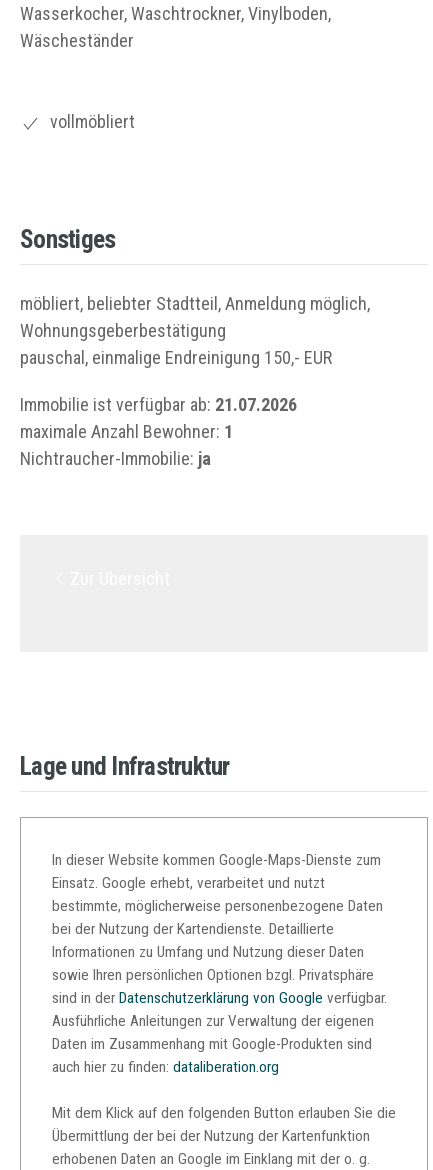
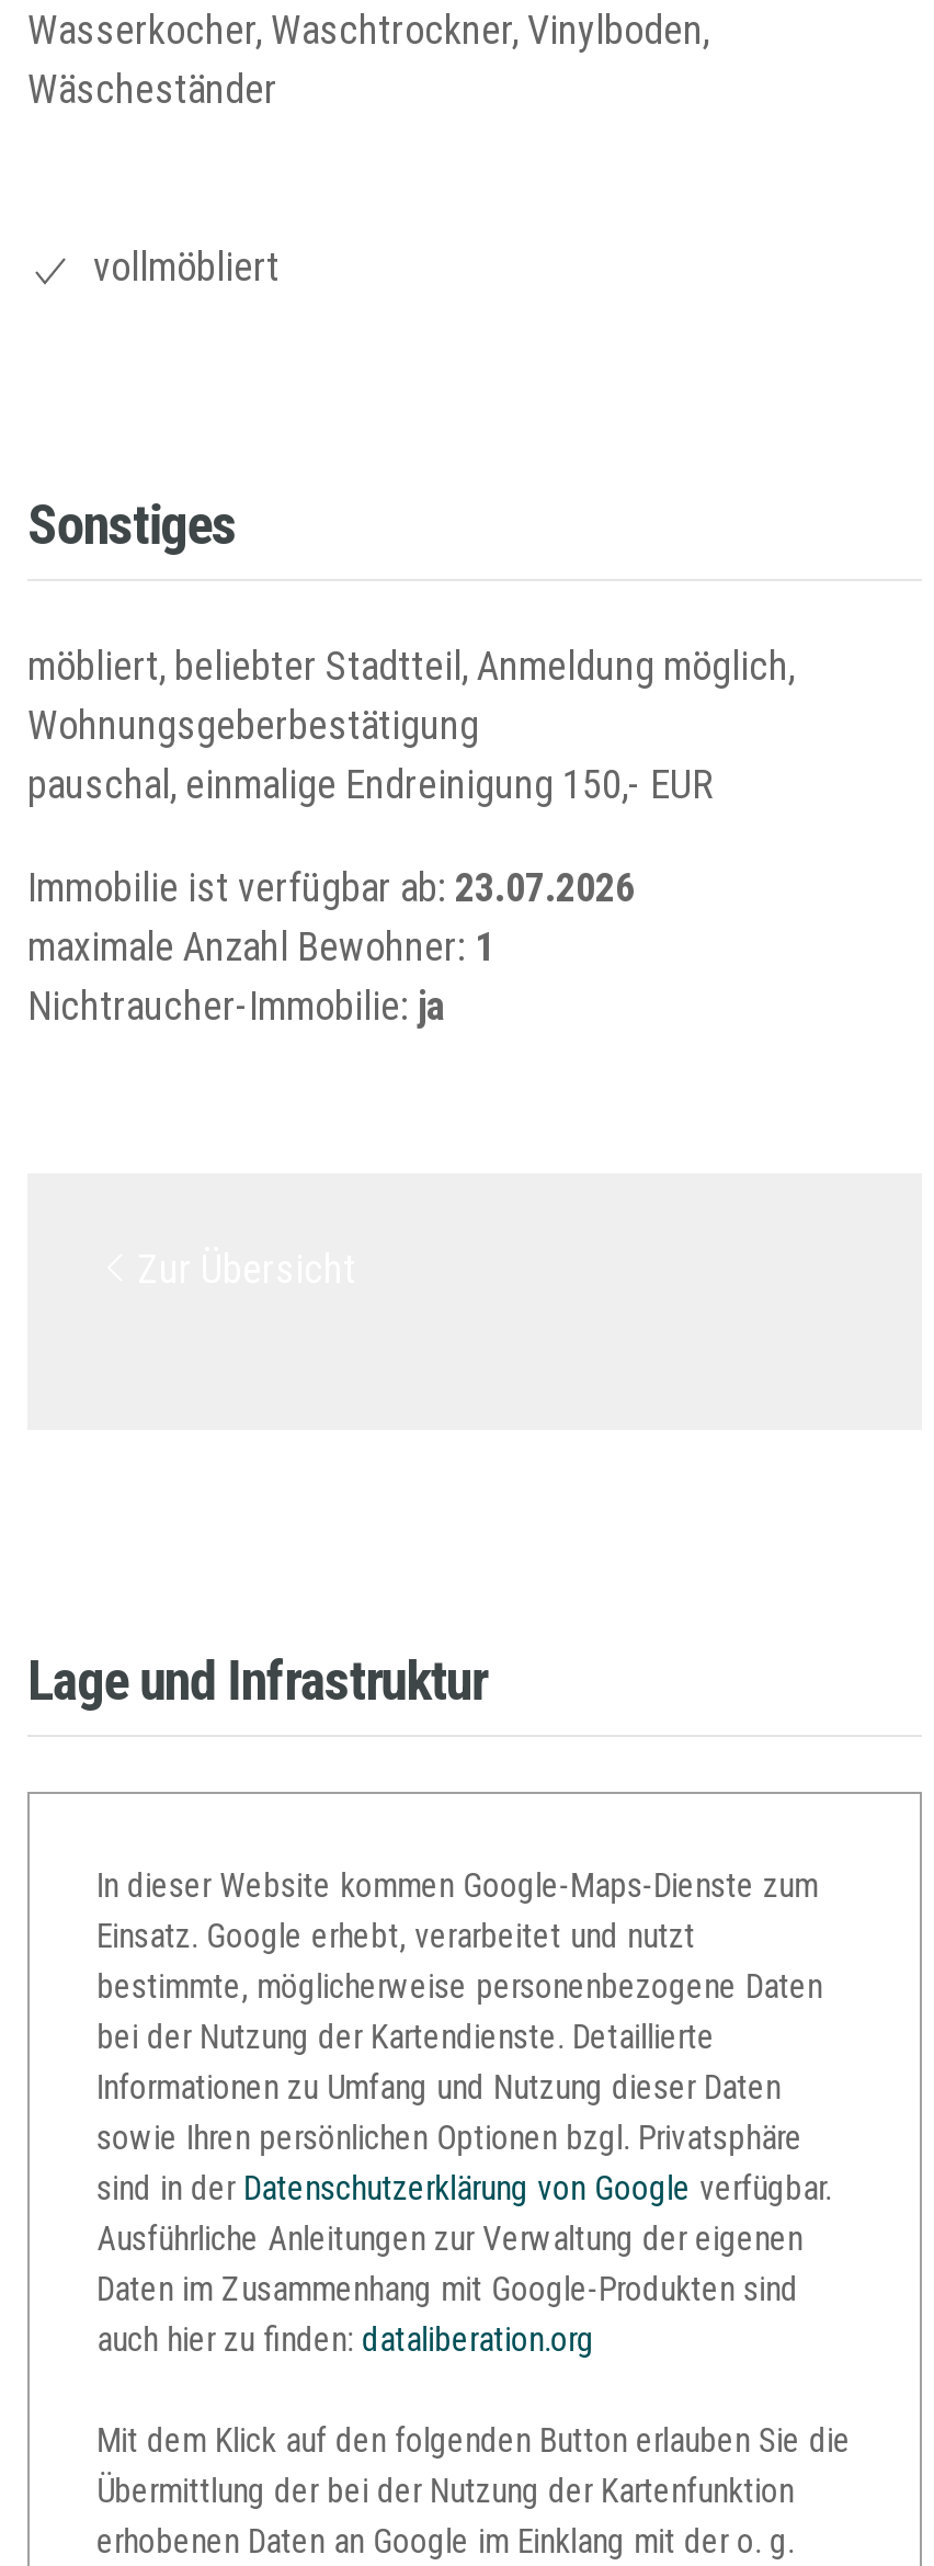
[20,394,297,415] Immobilie ist verfügbar ab: 21.07.2026 -> [27,864,635,910] Immobilie ist verfügbar ab: 23.07.2026

